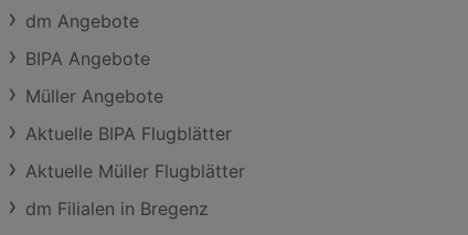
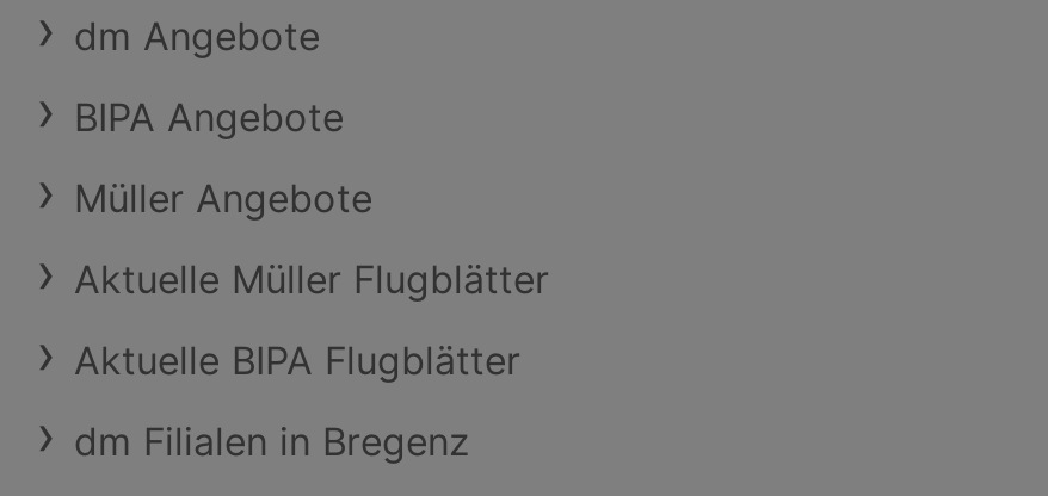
moved [25,123,232,145] -> [74,337,520,384]: Aktuelle BIPA Flugblätter
moved [25,160,245,182] -> [74,256,549,303]: Aktuelle Müller Flugblätter

